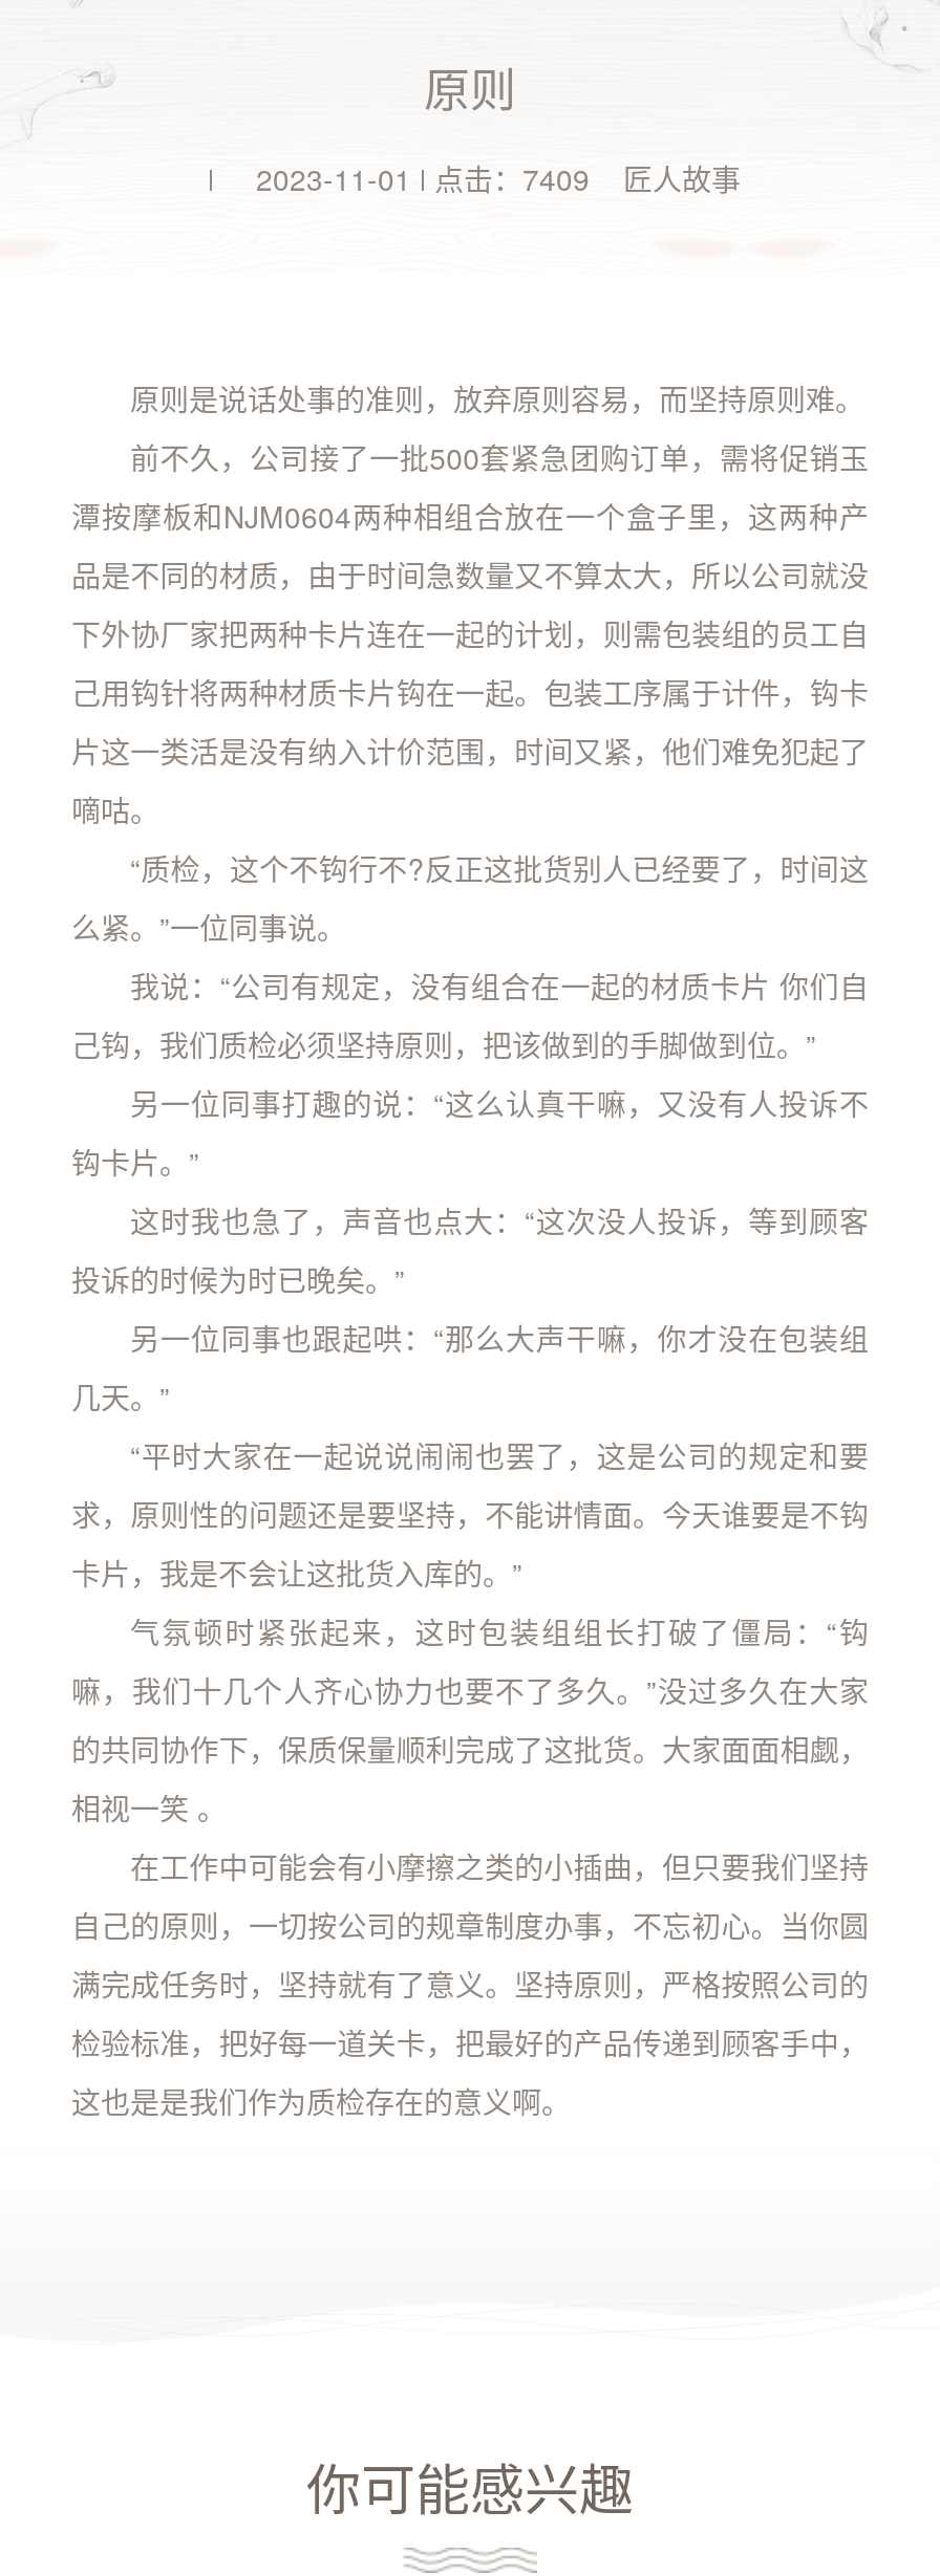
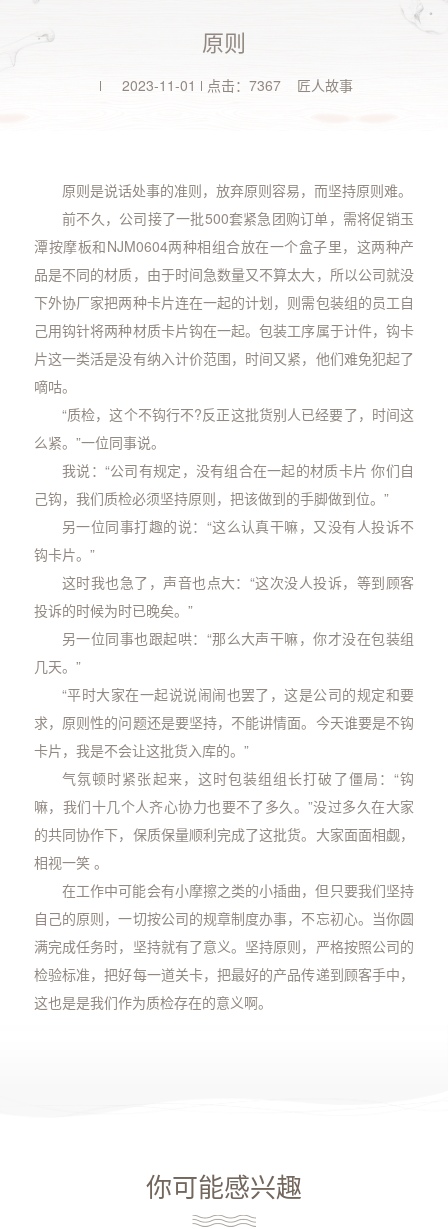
[222,157,741,199] 2023-11-01 点击：7409 匠人故事 -> [106,75,353,95] 2023-11-01 点击：7367 匠人故事

